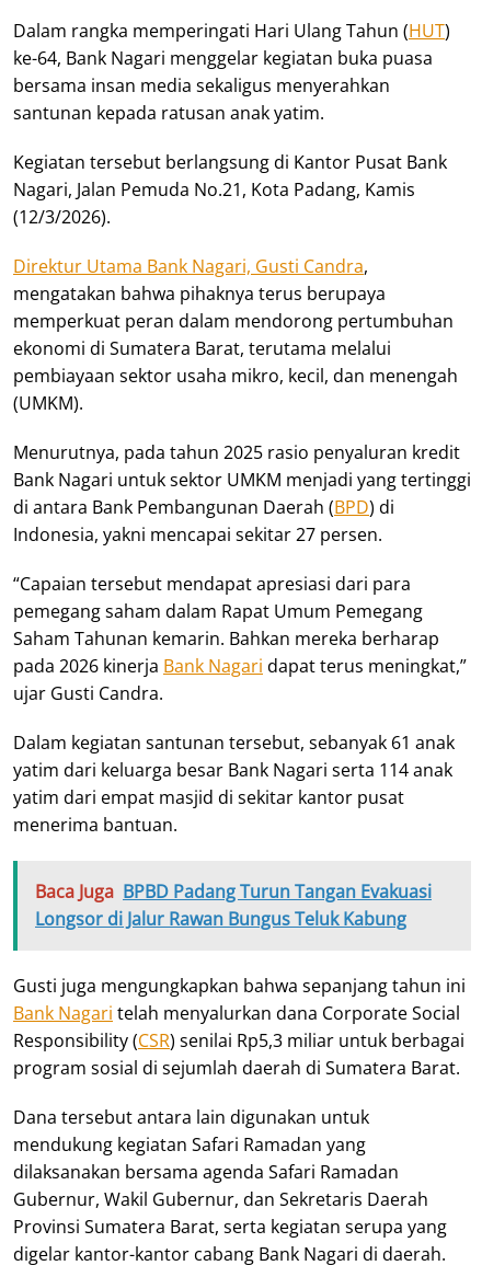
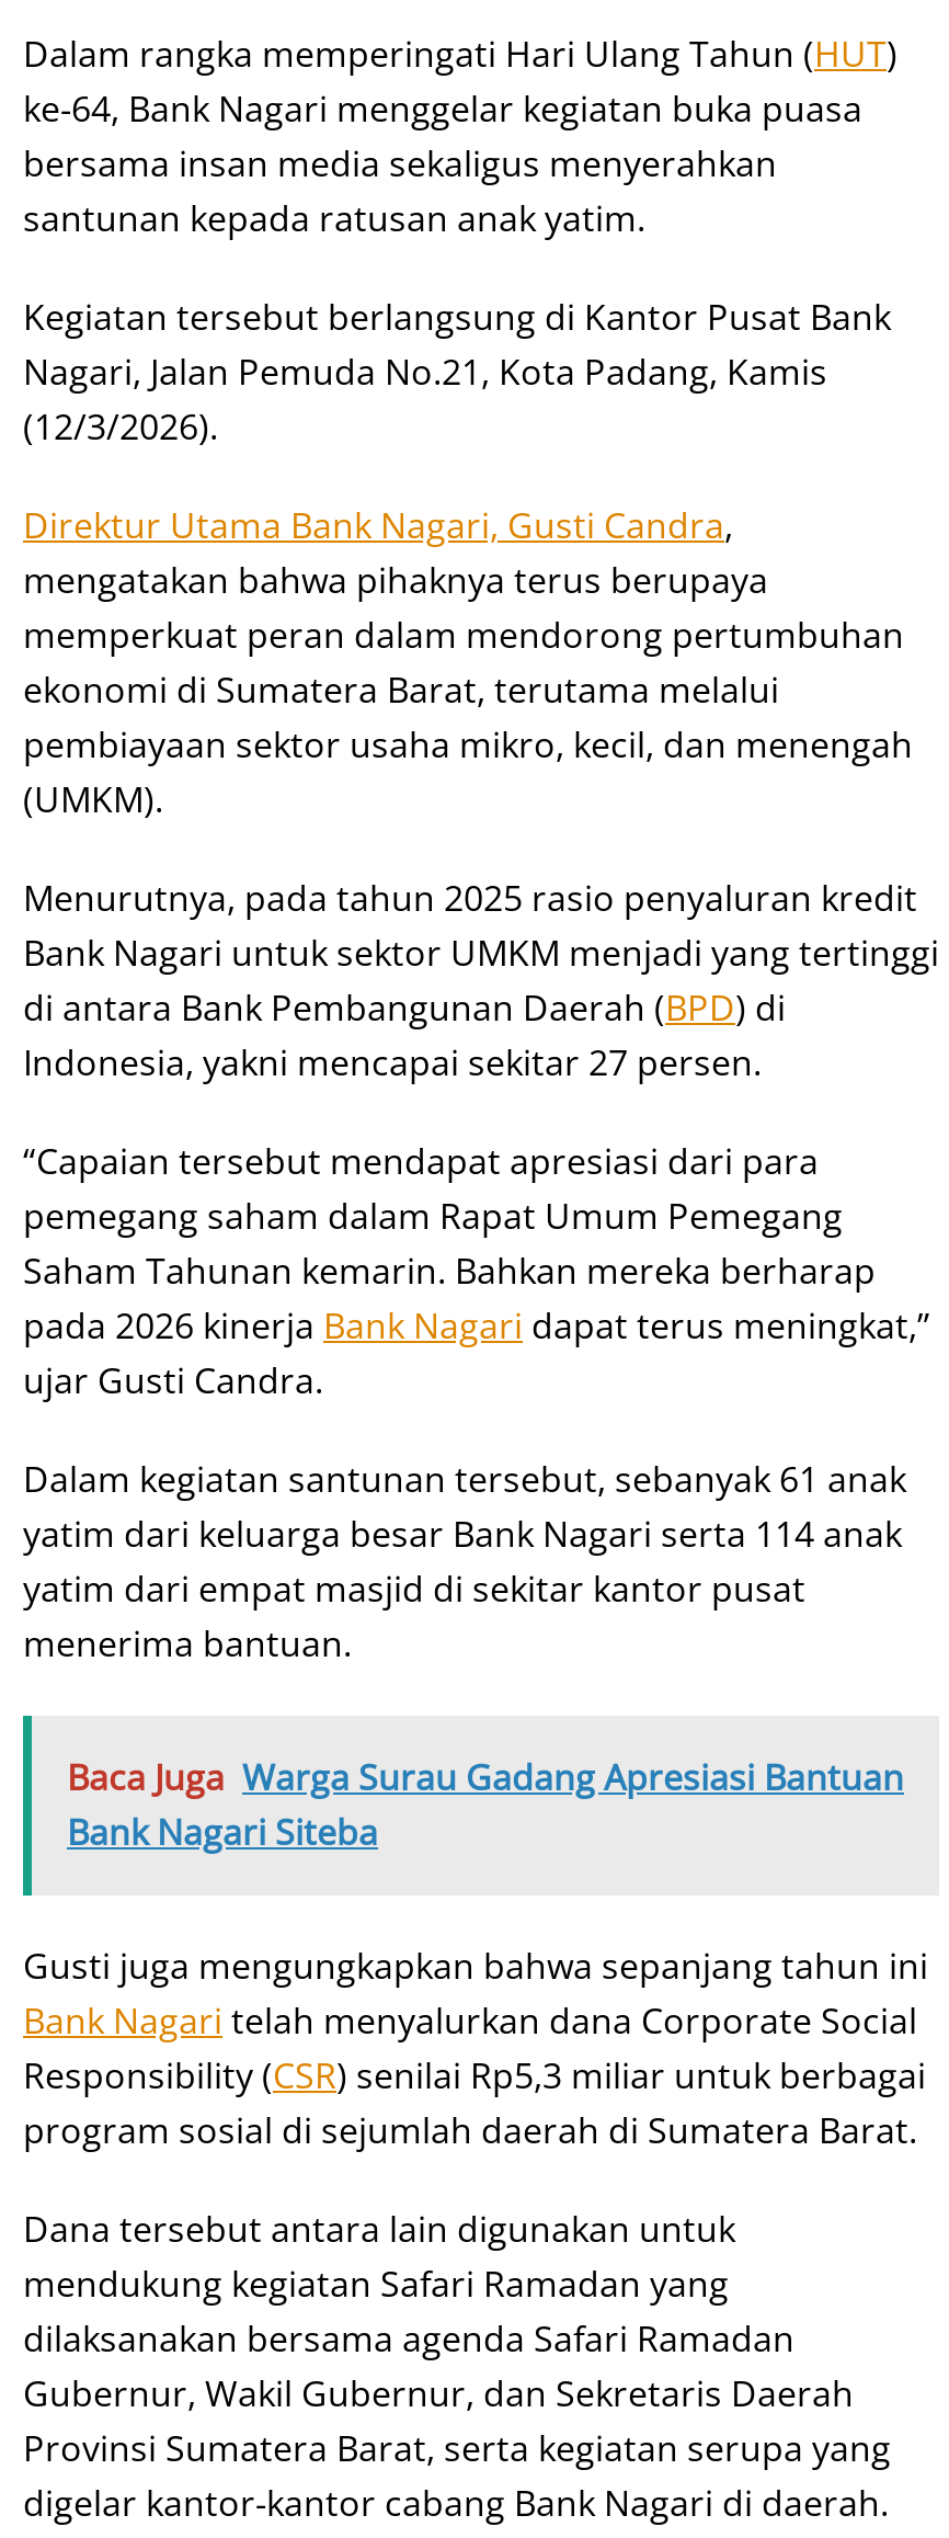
[35,879,432,931] Baca Juga BPBD Padang Turun Tangan Evakuasi | Longsor di Jalur Rawan Bungus Teluk Kabung -> [67,1753,904,1856] Baca Juga Warga Surau Gadang Apresiasi Bantuan | Bank Nagari Siteba

